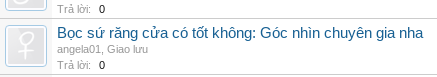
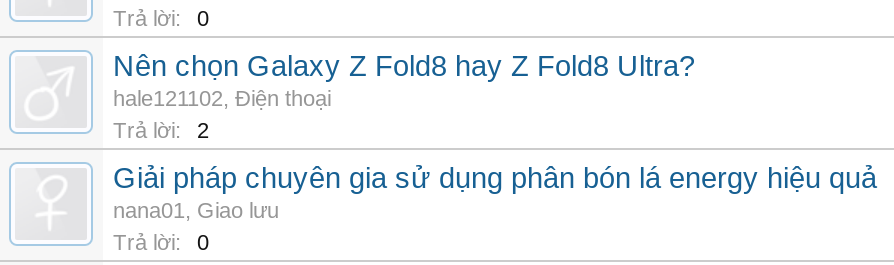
[57,25,423,55] Bọc sứ răng cửa có tốt không: Góc nhìn chuyên gia nha | angela01, Giao lưu -> [113,50,877,222] Nên chọn Galaxy Z Fold8 hay Z Fold8 Ultra? | hale121102, Điện thoại | Trả lời: | 2 | Giải pháp chuyên gia sử dụng phân bón lá energy hiệu quả | nana01, Giao lưu

